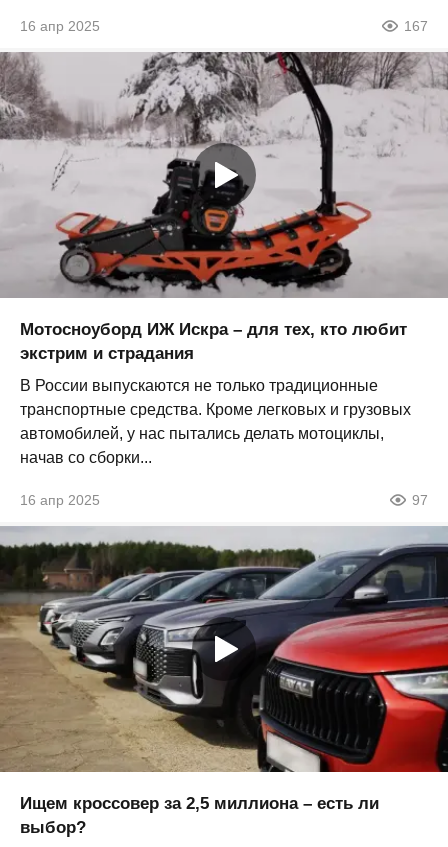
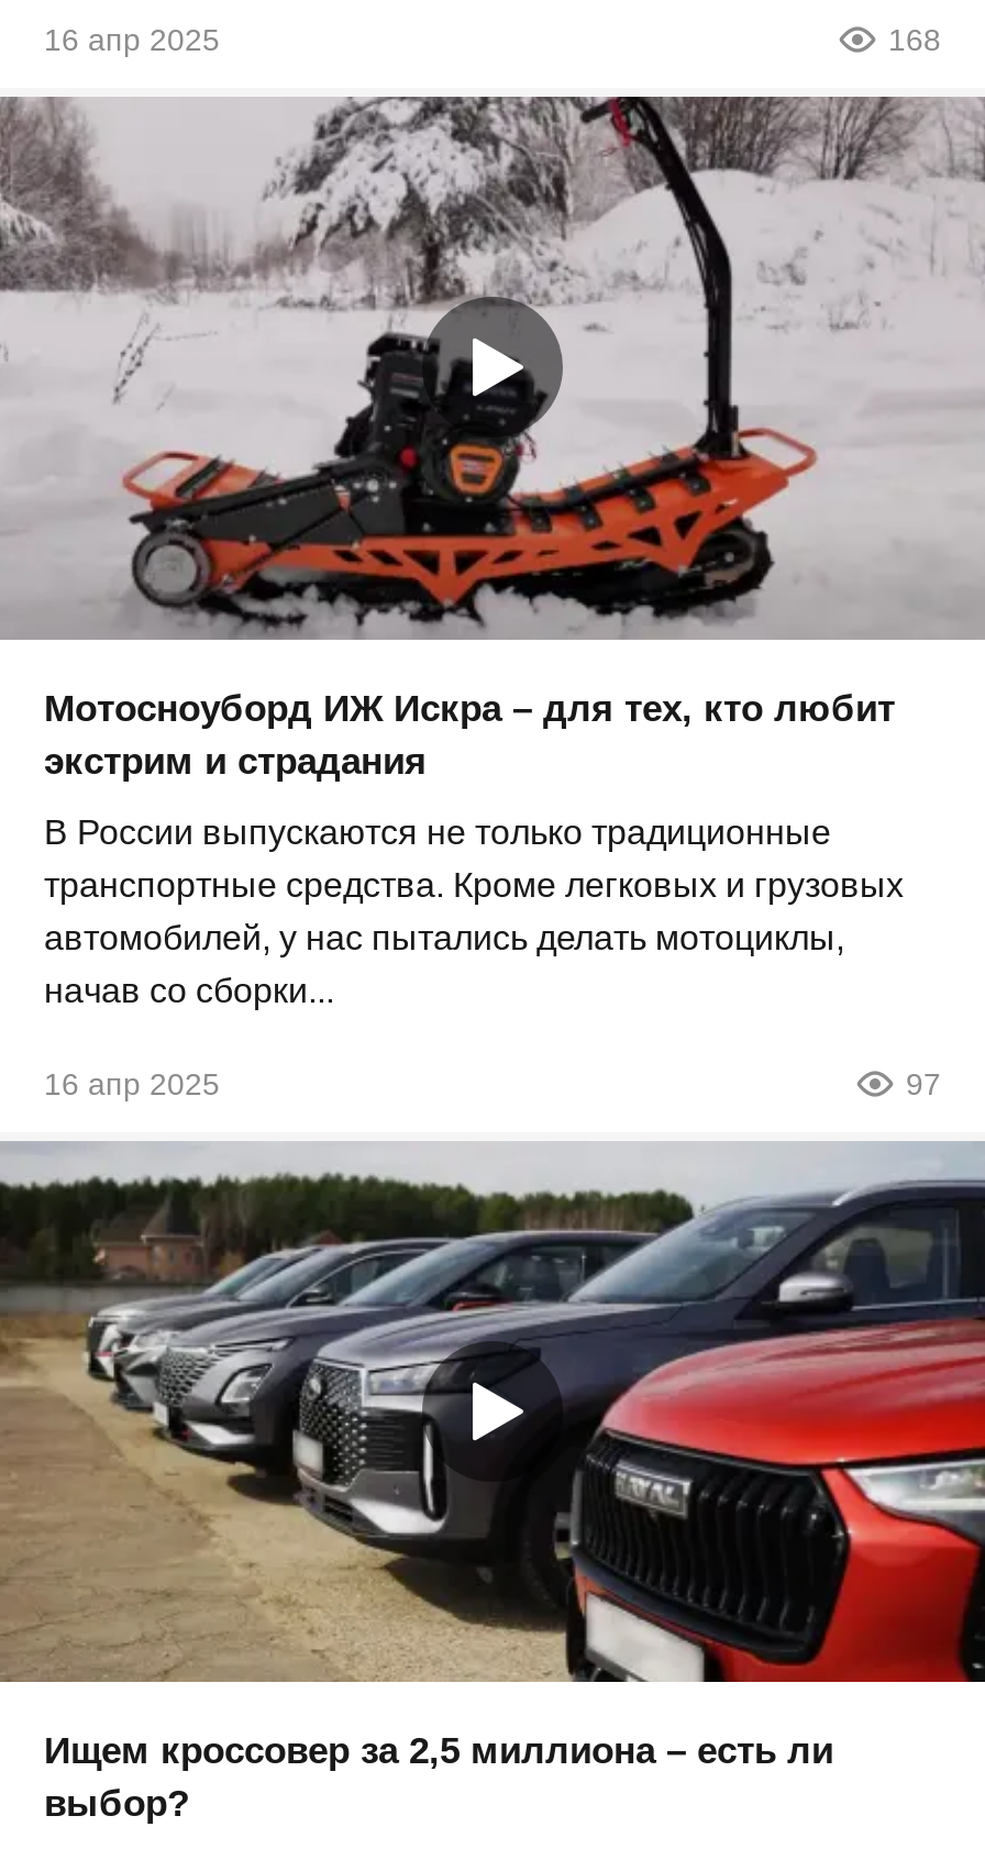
[404,17,428,33] 167 -> [888,23,941,58] 168

